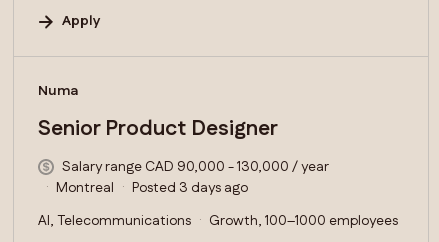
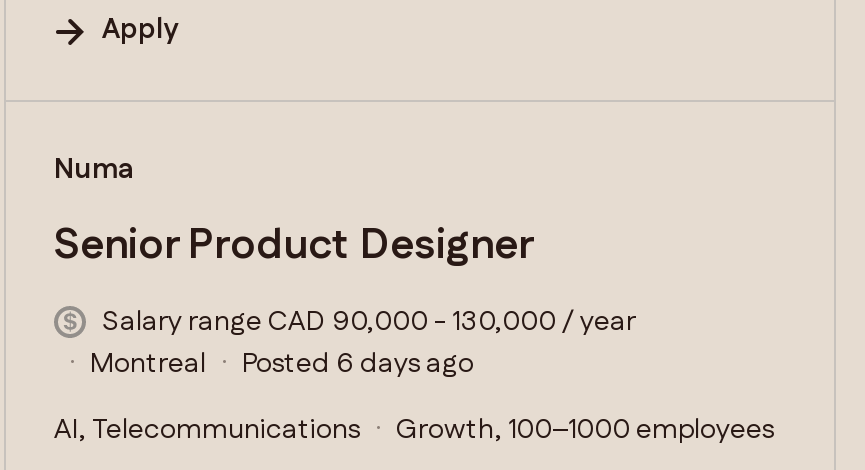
[132,178,248,198] Posted 3 days ago -> [242,344,474,384] Posted 6 days ago

